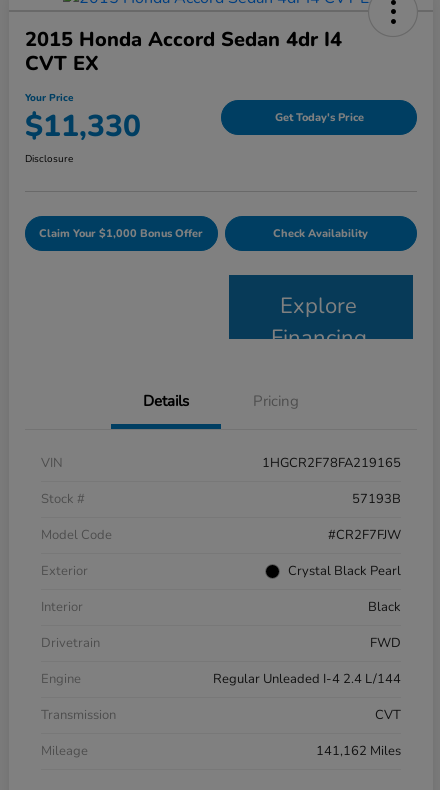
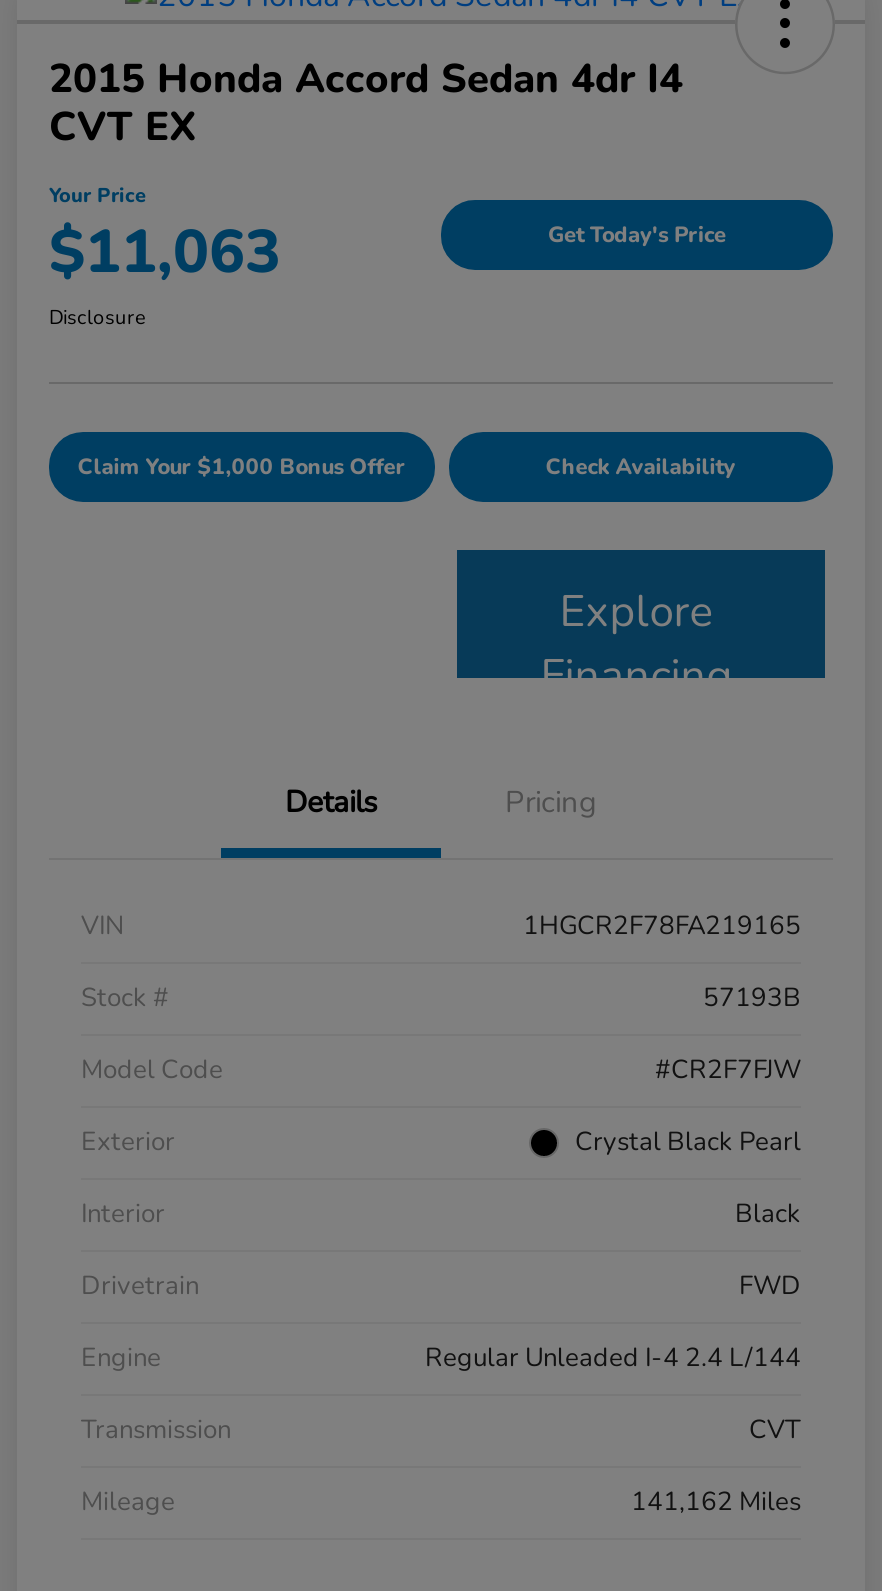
[25,106,141,147] $11,330 -> [49,212,281,294] $11,063

